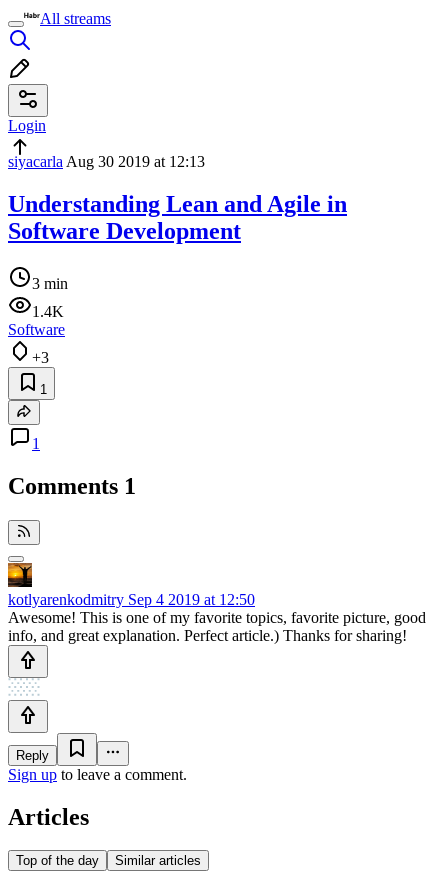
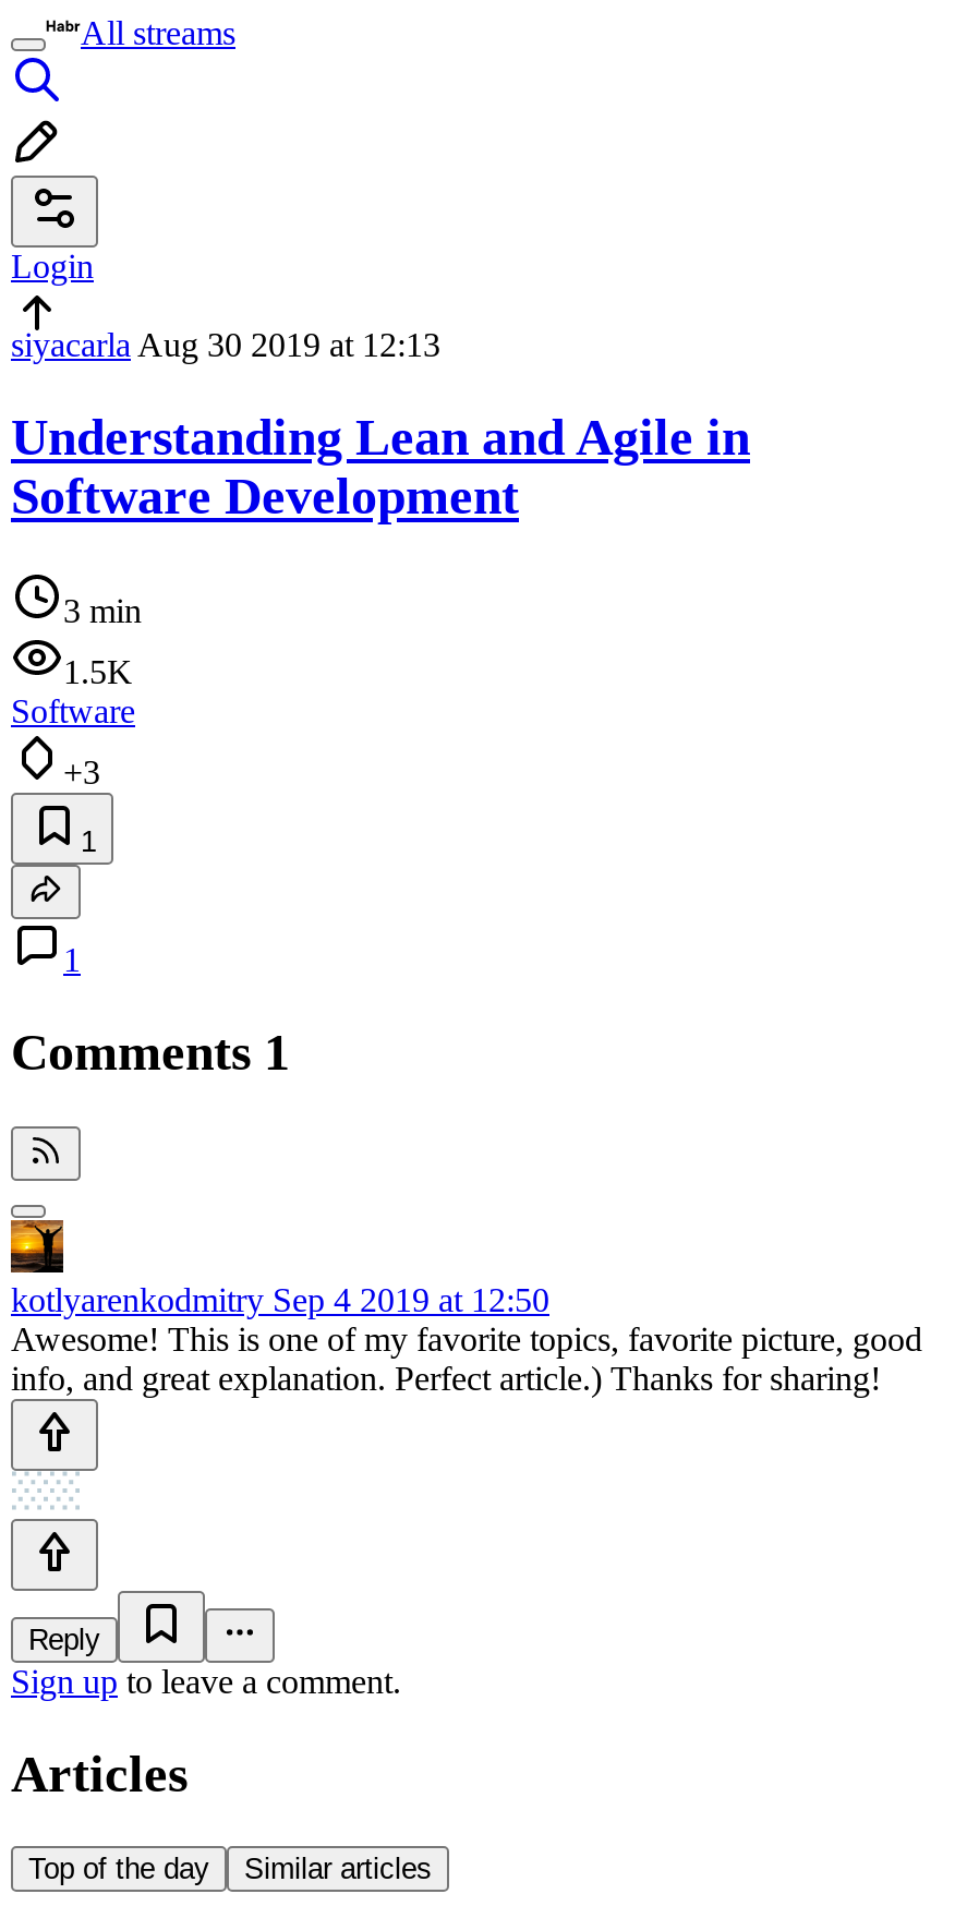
[32,303,64,320] 1.4K -> [63,653,133,690] 1.5K

